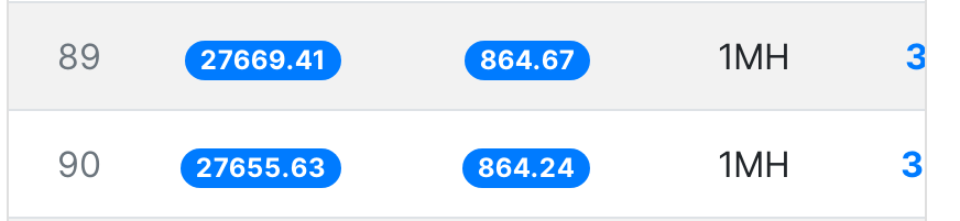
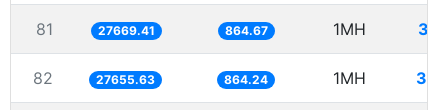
[57,34,101,78] 89 -> [36,19,53,39] 81
[57,142,101,186] 90 -> [33,68,53,88] 82

